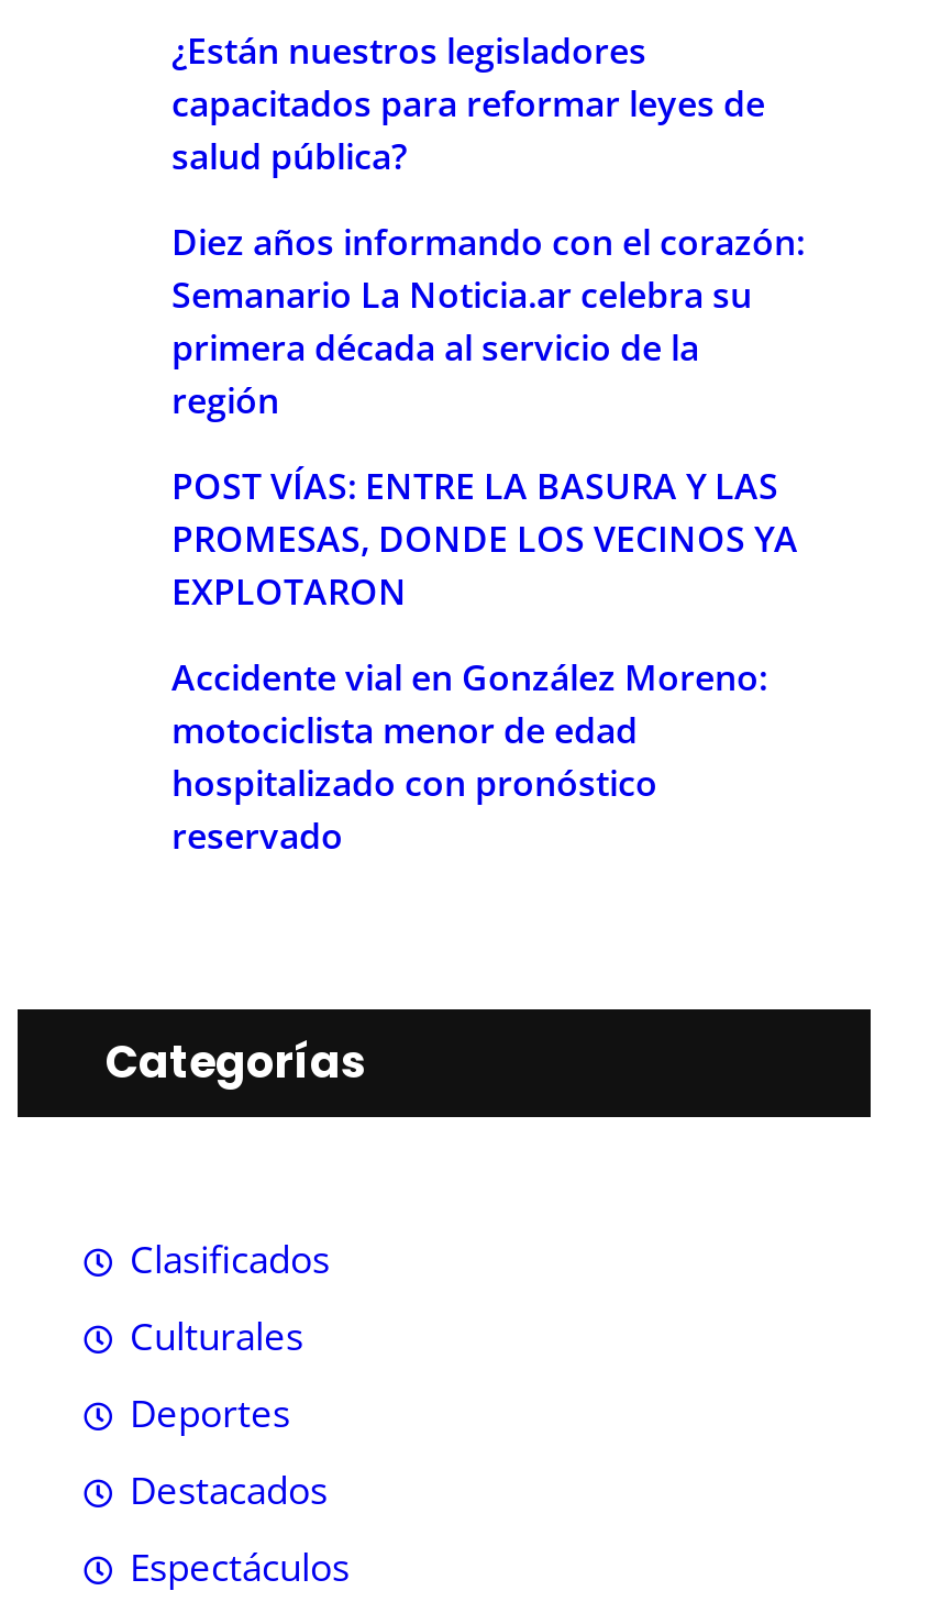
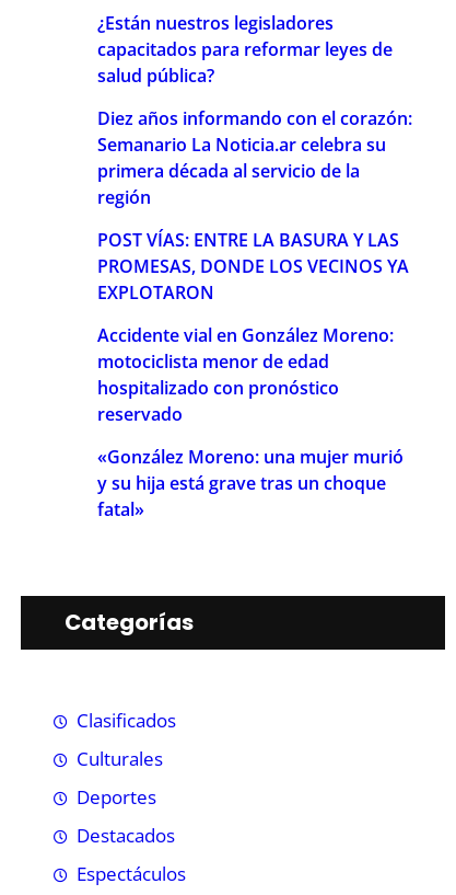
none -> [97,445,404,522] «González Moreno: una mujer murió | y su hija está grave tras un choque | fatal»

